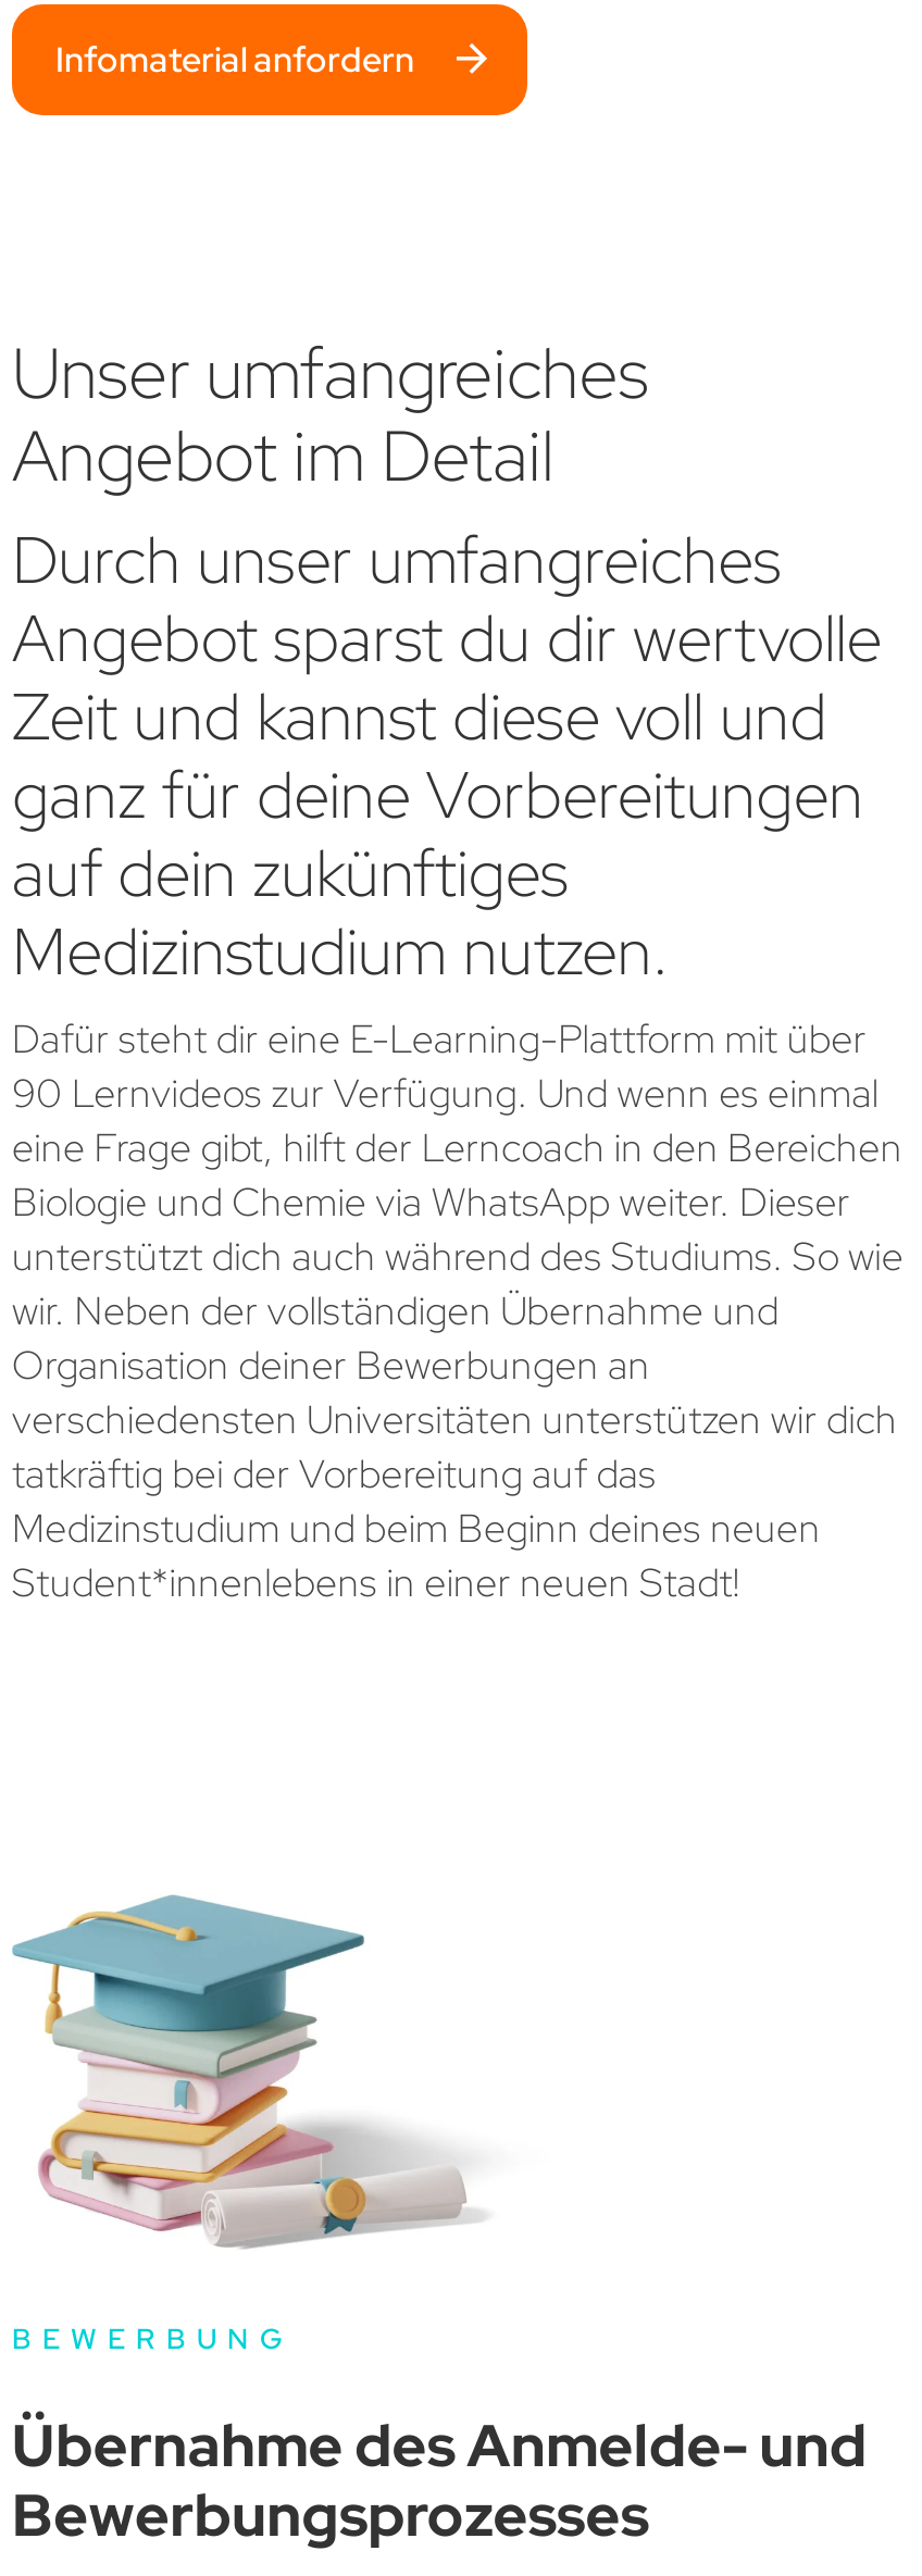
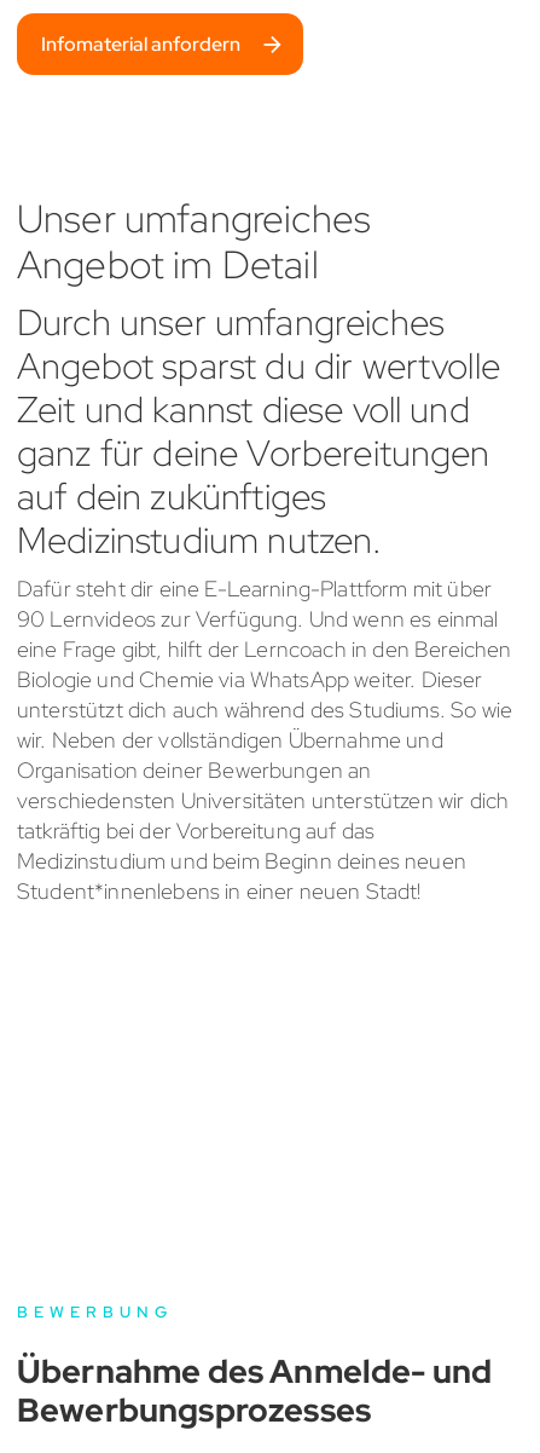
[12,1893,479,2250] [image] -> none

